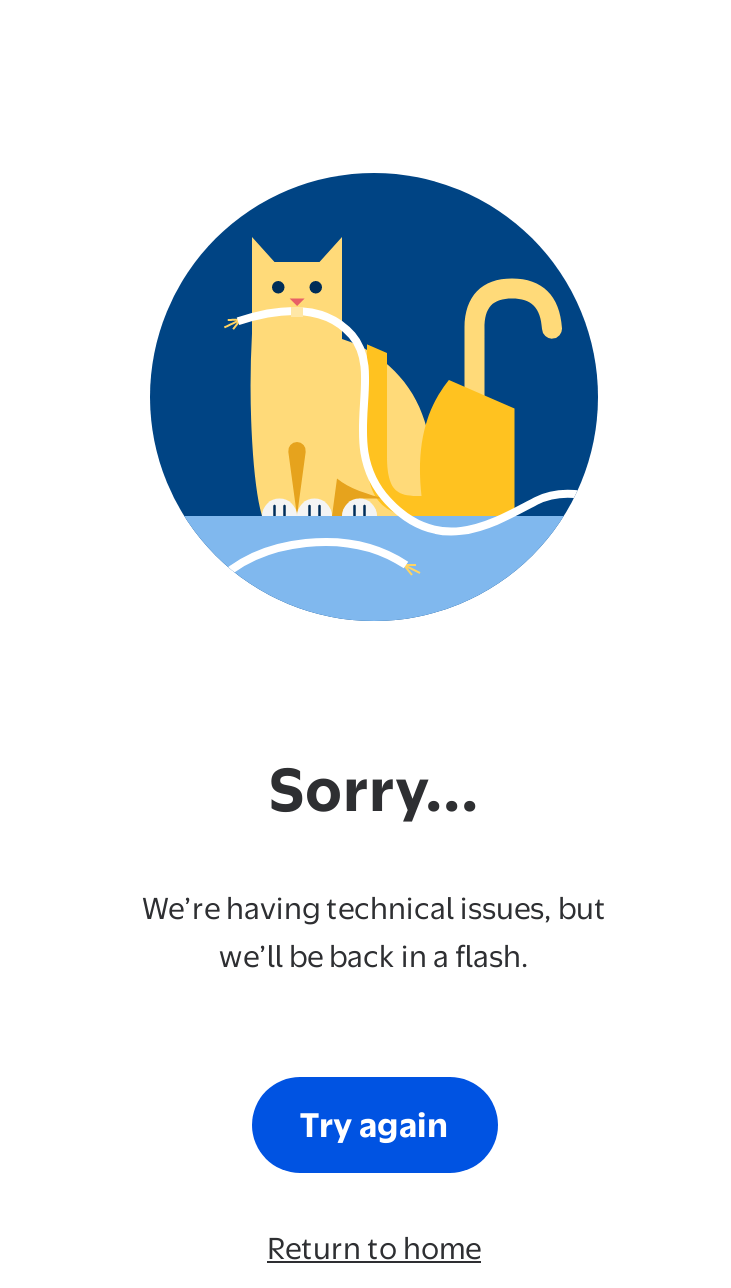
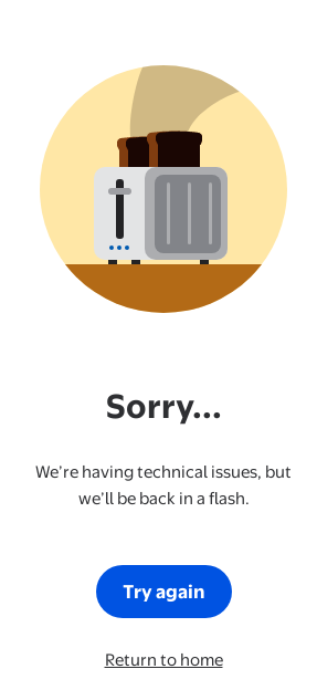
[148,171,600,623] [image] -> [40,65,287,314] [image]

